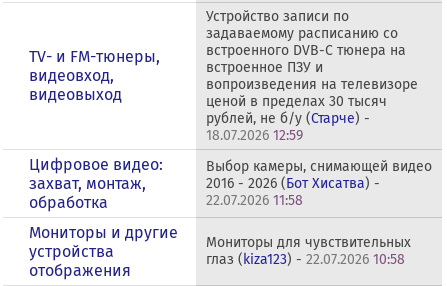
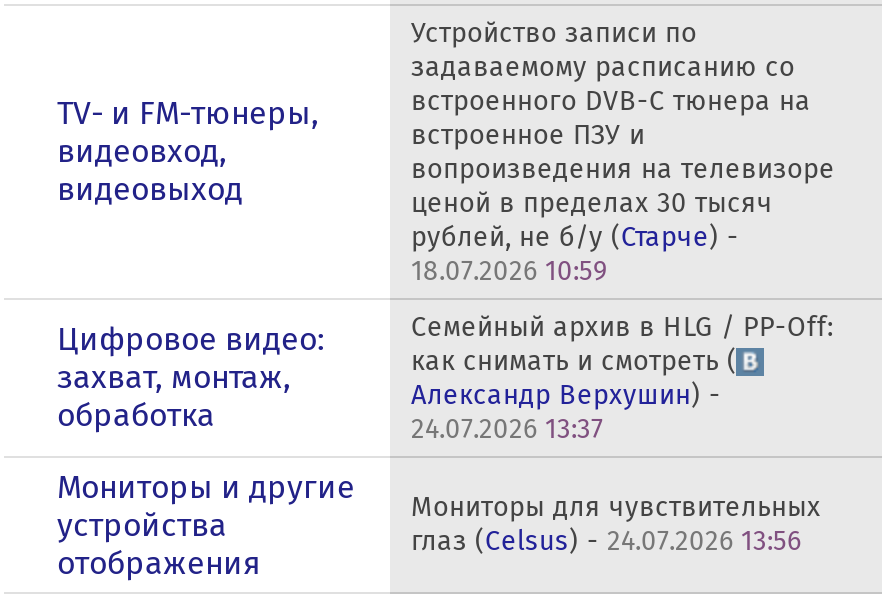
[206,127,303,144] 18.07.2026 12:59 -> [411,254,607,288] 18.07.2026 10:59
[206,158,432,209] Выбор камеры, снимающей видео | 2016 - 2026 (Бот Хисатва) - | 22.07.2026 11:58 -> [411,310,833,446] Семейный архив в HLG / PP-Off: | как снимать и смотреть ( | Александр Верхушин) - | 24.07.2026 13:37
[206,251,405,268] глаз (kiza123) - 22.07.2026 10:58 -> [411,524,801,558] глаз (Celsus) - 24.07.2026 13:56

